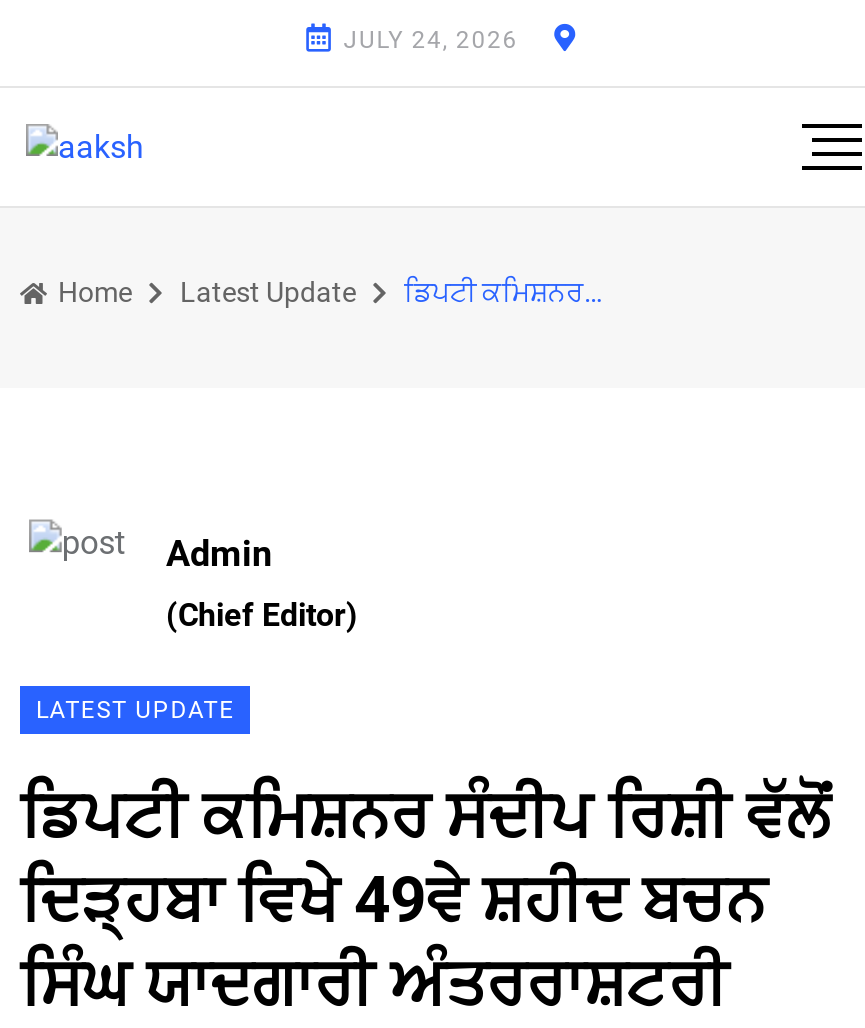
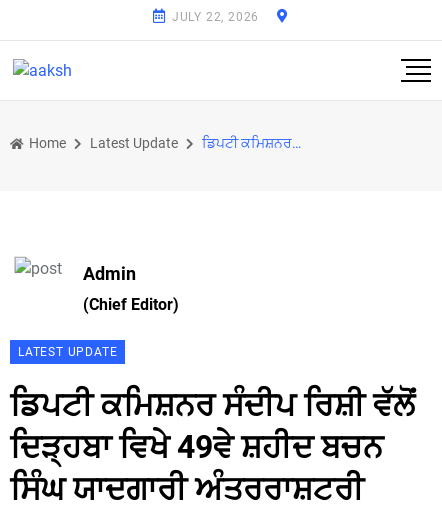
[343,26,518,54] JULY 24, 2026 -> [172,10,259,24] JULY 22, 2026

